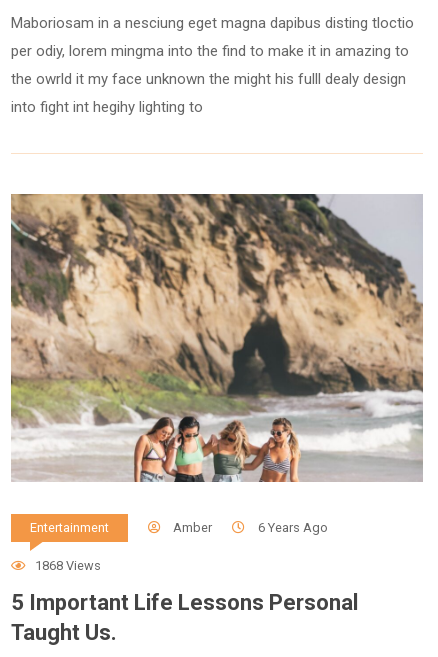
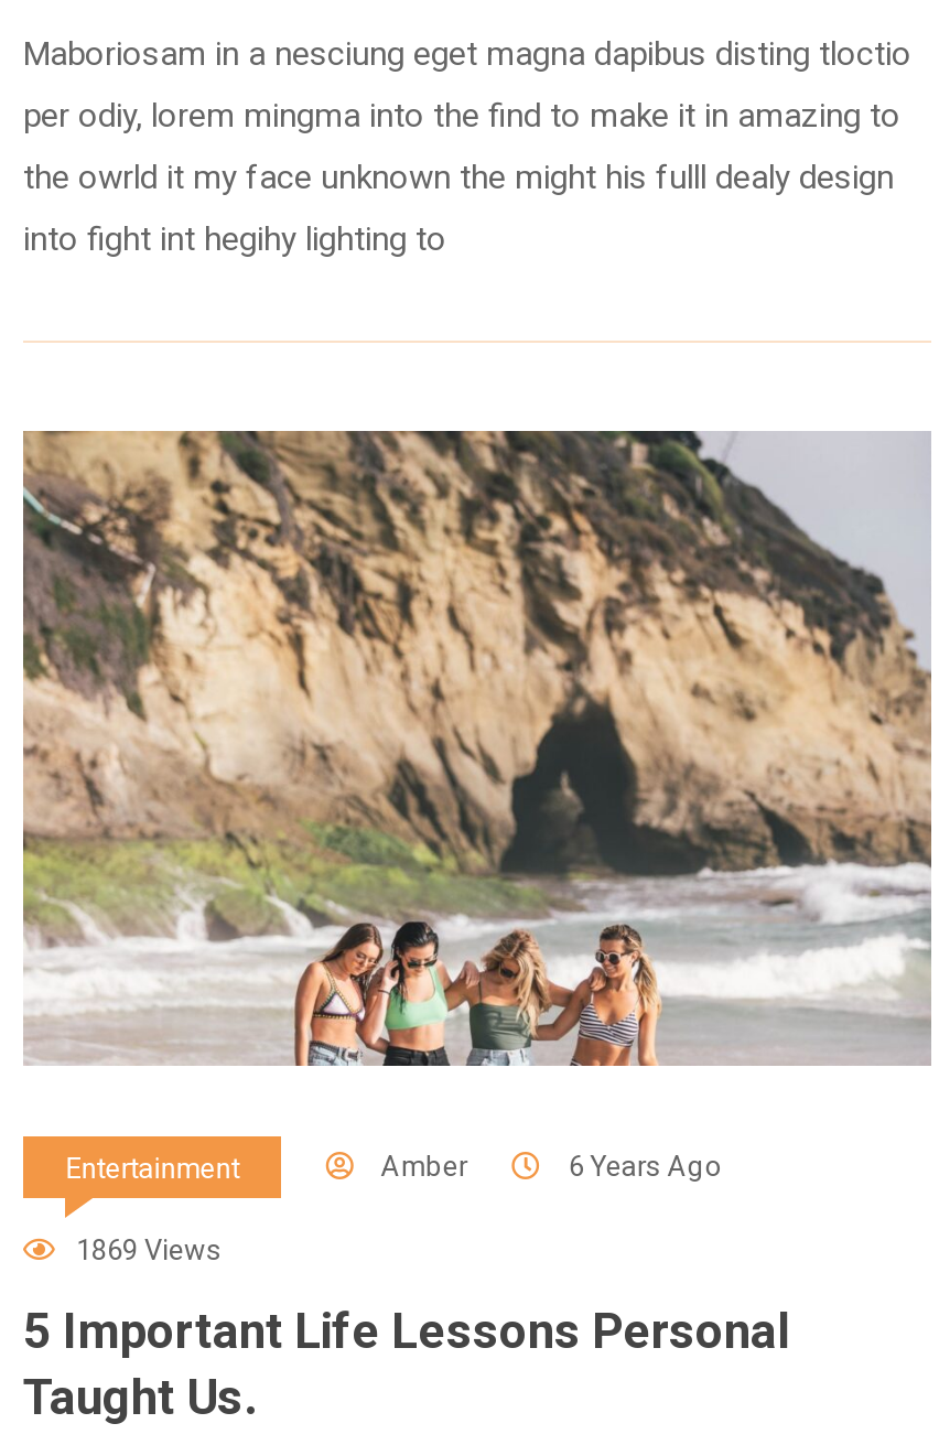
[35,558,101,573] 1868 Views -> [76,1234,222,1267] 1869 Views

